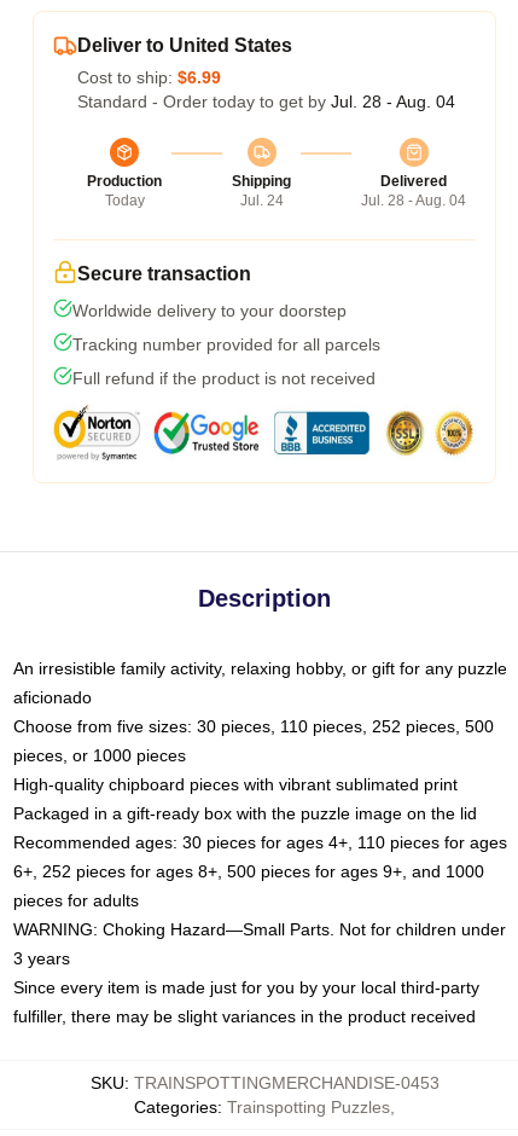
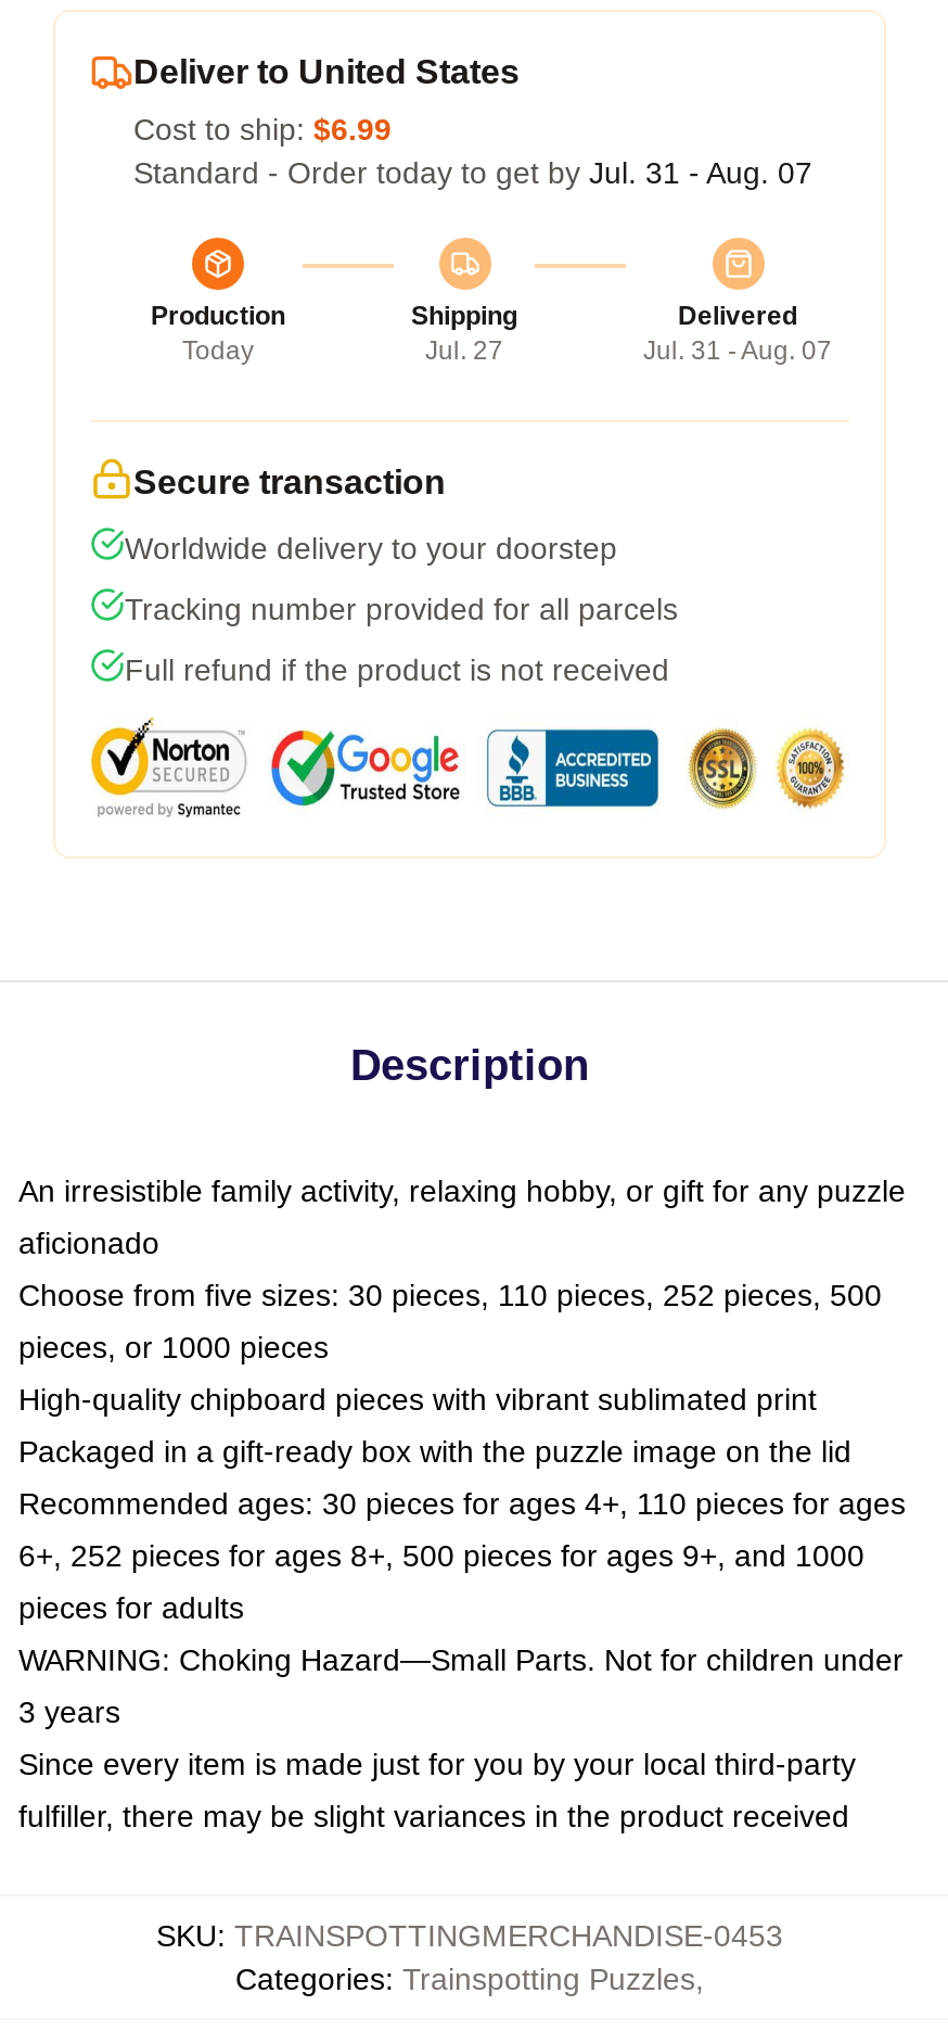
[77,91,455,111] Standard - Order today to get by Jul. 28 - Aug. 04 -> [133,155,812,189] Standard - Order today to get by Jul. 31 - Aug. 07
[240,192,283,209] Jul. 24 -> [425,335,503,365] Jul. 27
[361,192,466,209] Jul. 28 - Aug. 04 -> [643,335,832,365] Jul. 31 - Aug. 07

